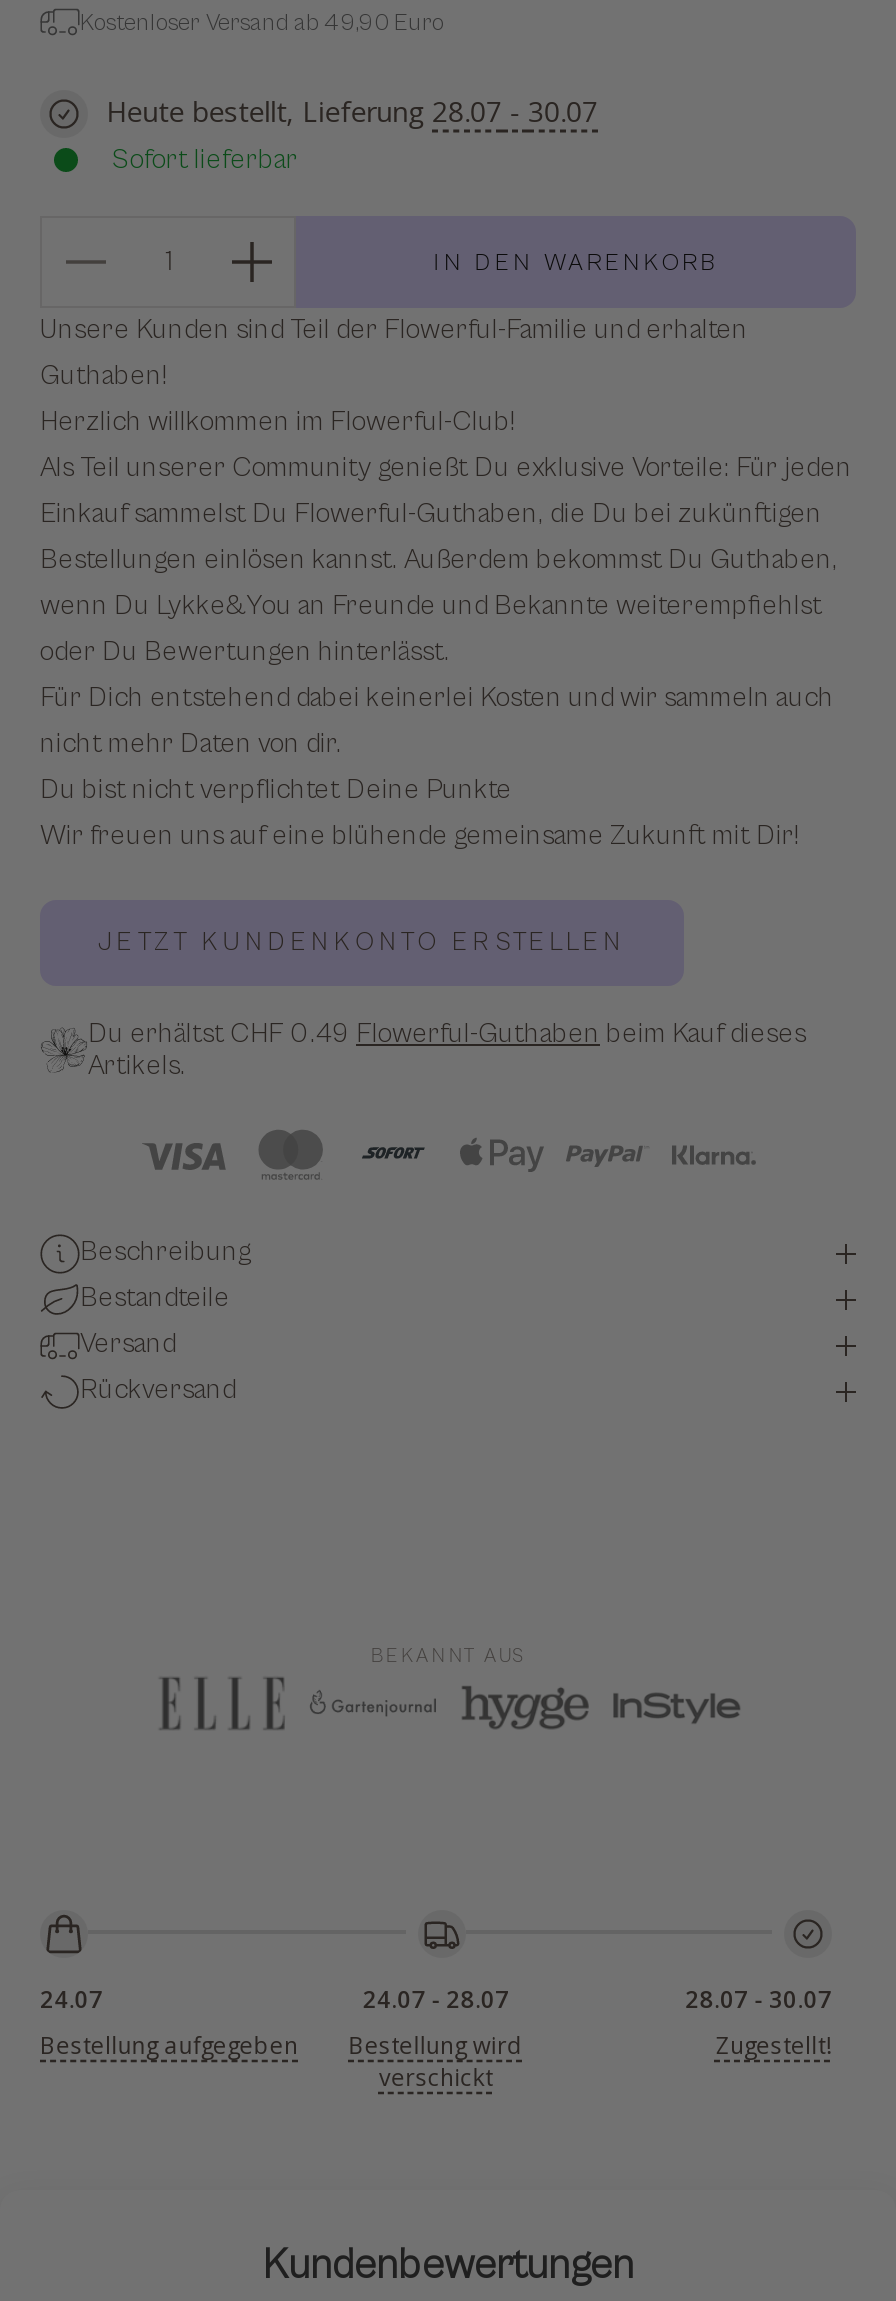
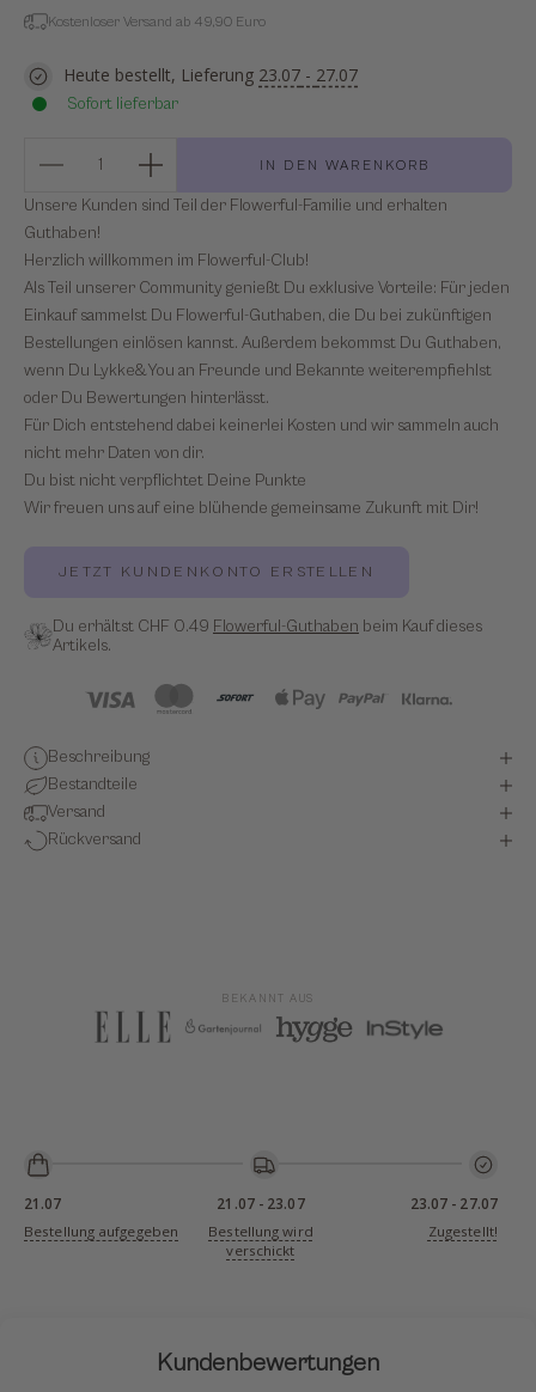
[106,92,598,130] Heute bestellt, Lieferung 28.07 - 30.07 -> [64,63,358,86] Heute bestellt, Lieferung 23.07 - 27.07
[40,1983,103,2013] 24.07 -> [24,1194,62,1212] 21.07
[363,1983,509,2013] 24.07 - 28.07 -> [217,1194,305,1212] 21.07 - 23.07
[685,1983,832,2013] 28.07 - 30.07 -> [410,1194,498,1212] 23.07 - 27.07

